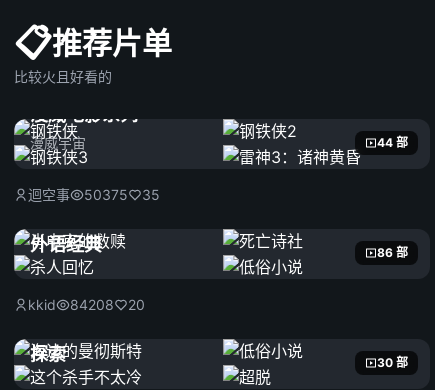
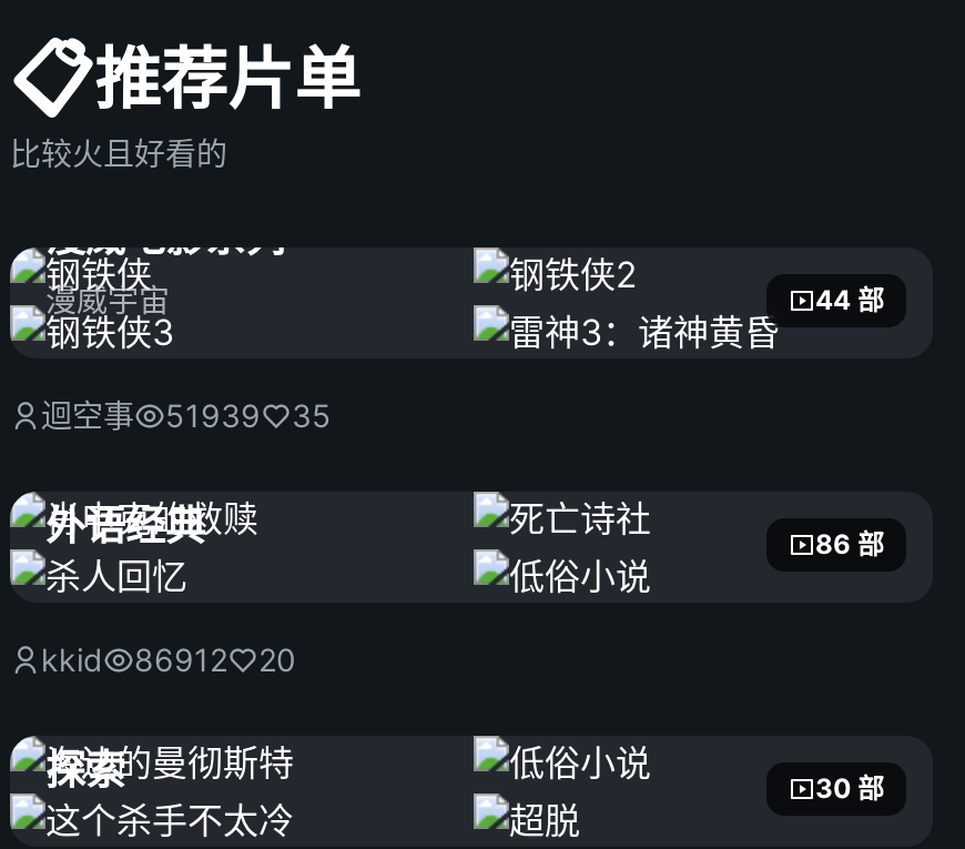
[28,186,160,203] 迴空事 50375 35 -> [41,396,332,434] 迴空事 51939 35
[28,296,145,313] kkid 84208 20 -> [41,640,296,678] kkid 86912 20

